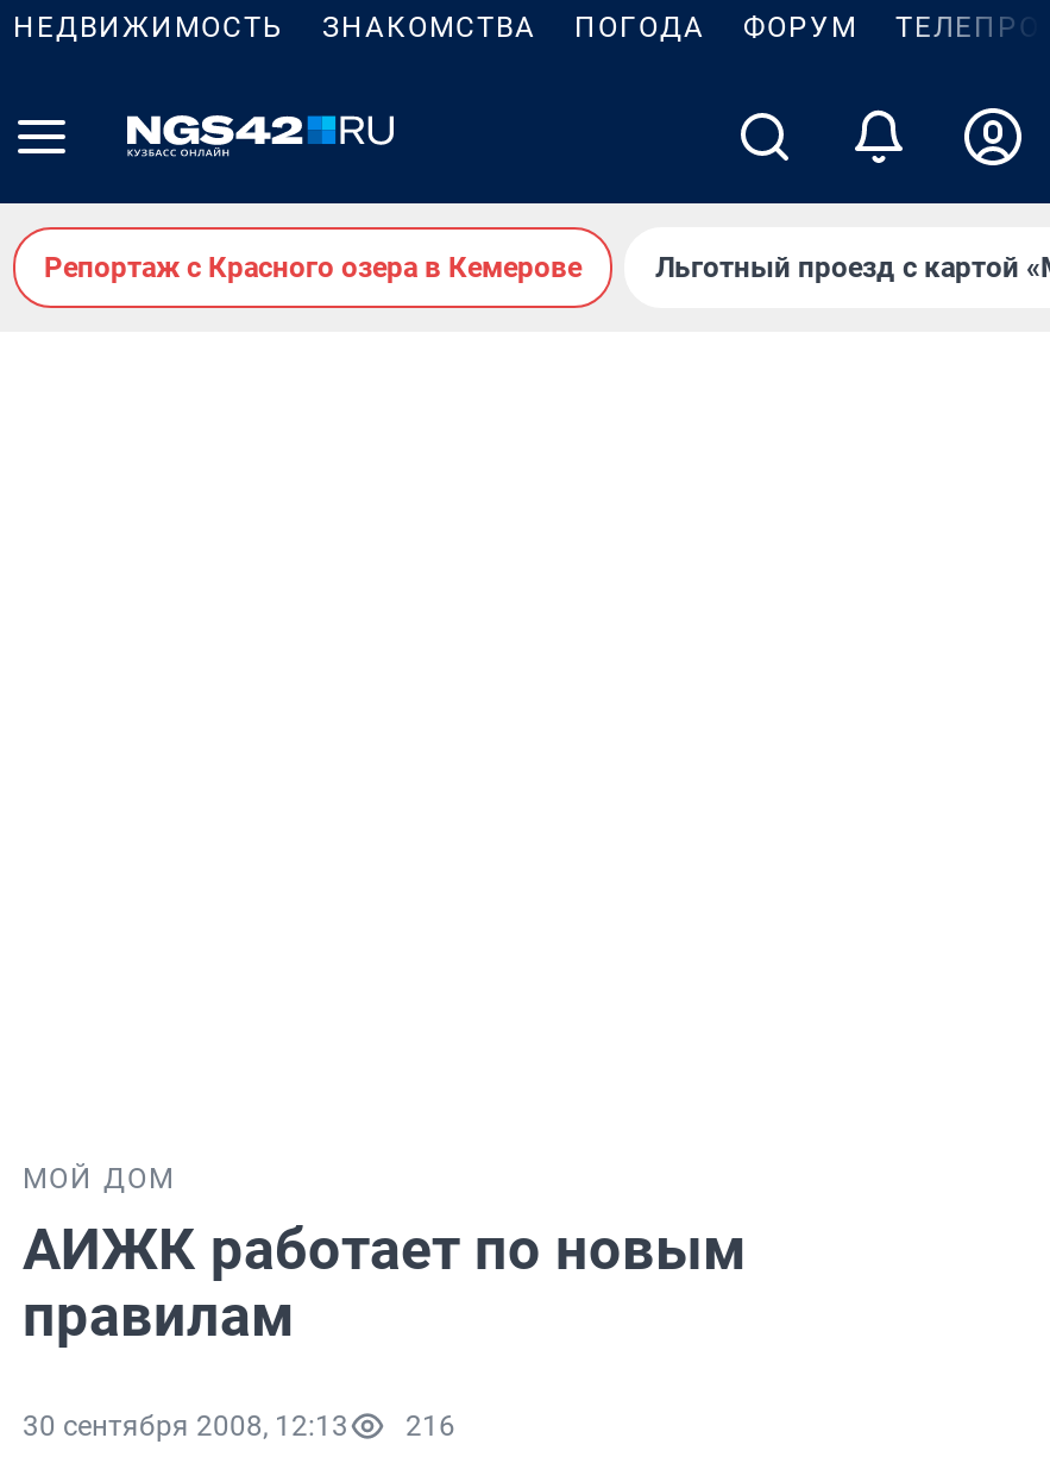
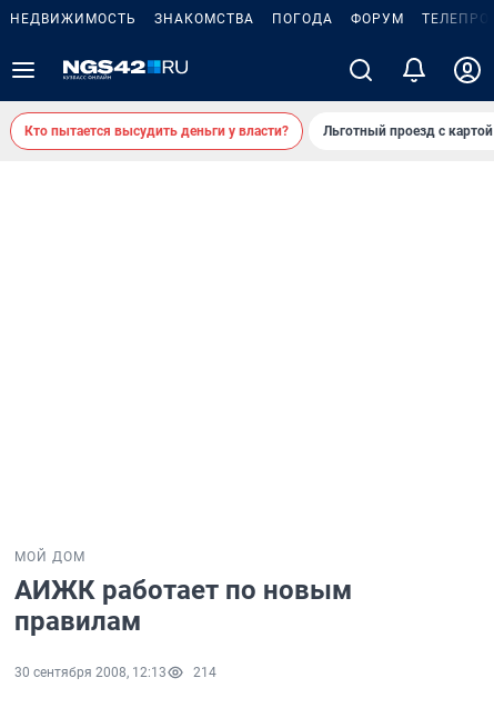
[44,251,581,284] Репортаж с Красного озера в Кемерове -> [24,123,289,139] Кто пытается высудить деньги у власти?
[23,1410,455,1443] 30 сентября 2008, 12:13 216 -> [14,665,216,680] 30 сентября 2008, 12:13 214

